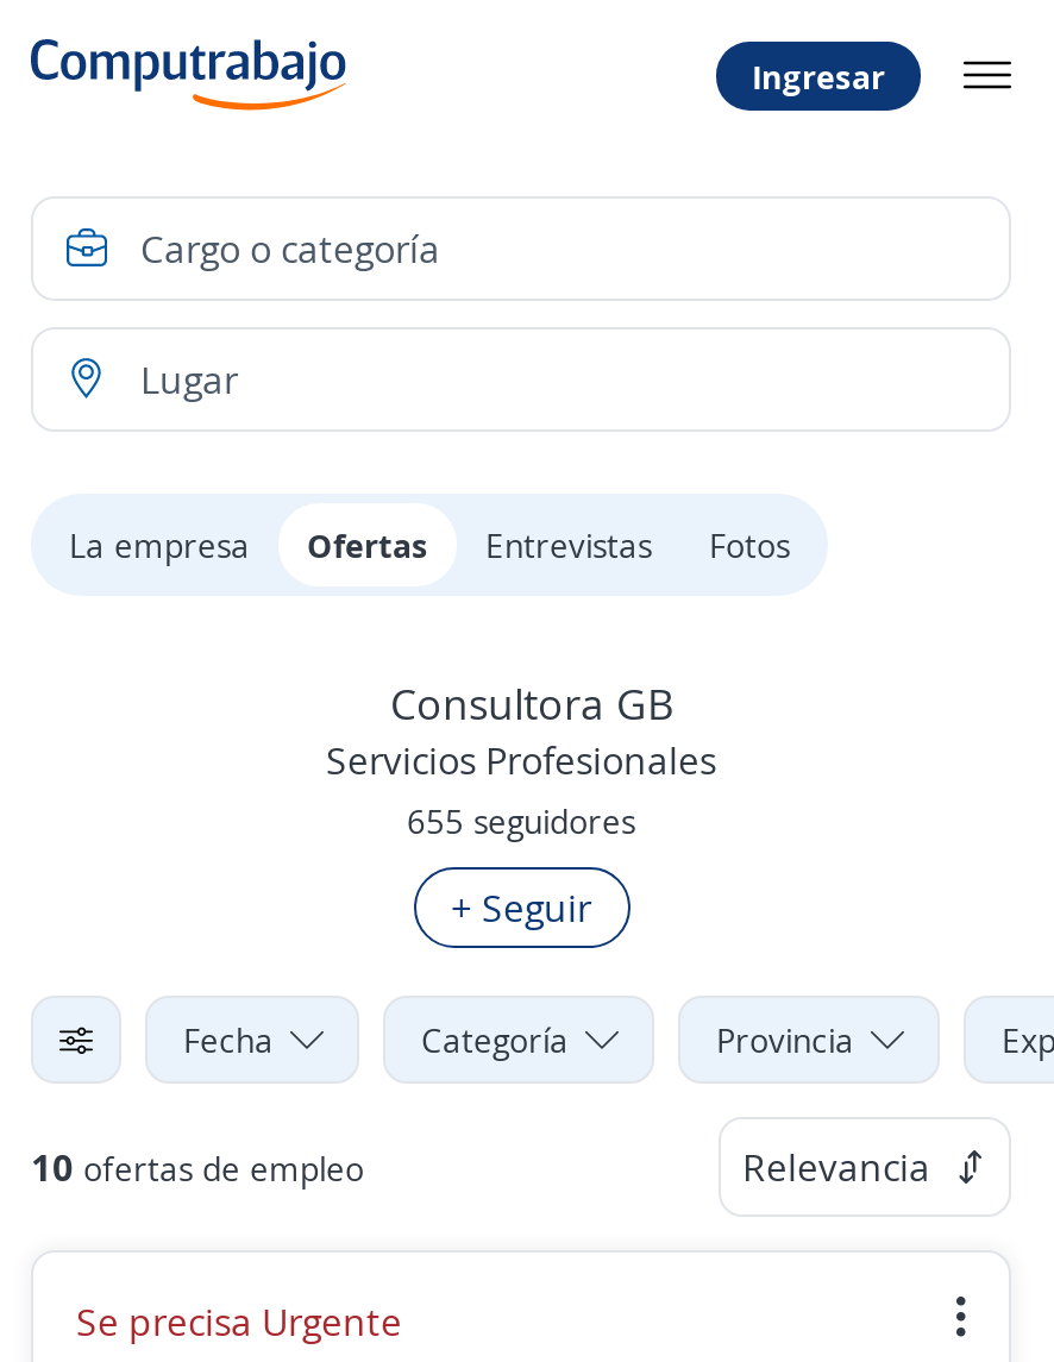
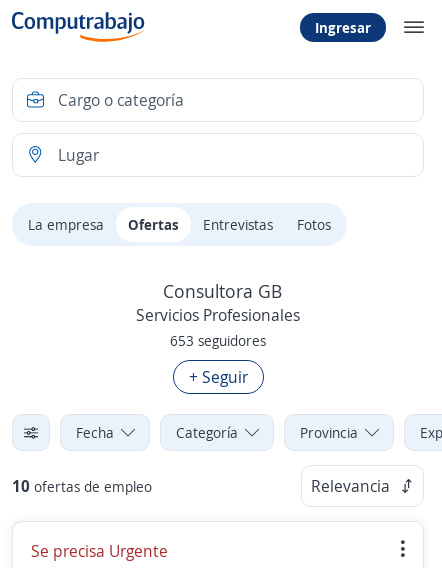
[407,798,635,843] 655 seguidores -> [170,331,266,350] 653 seguidores

